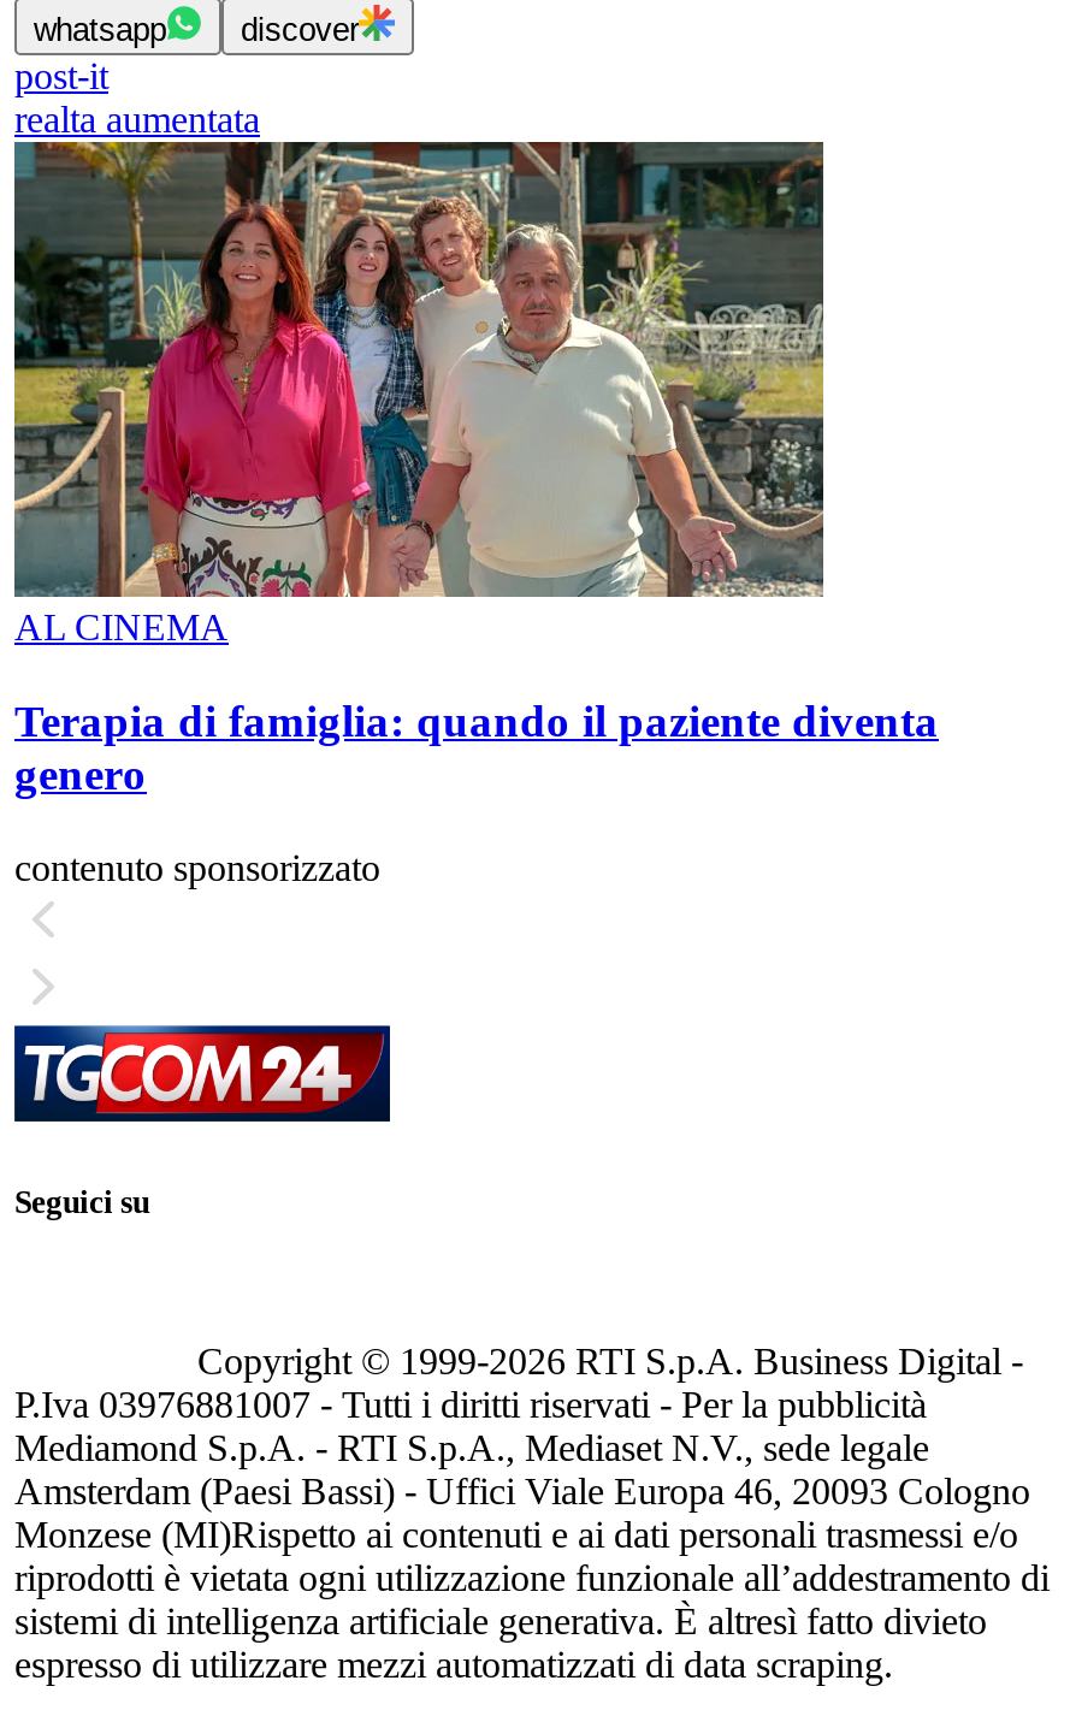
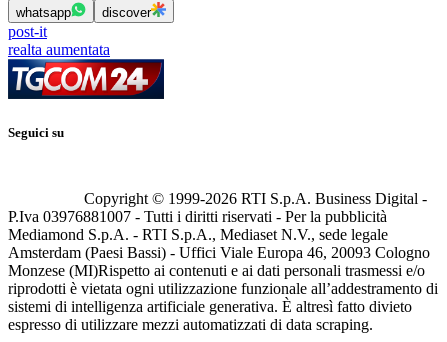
[14,140,939,887] [image] | AL CINEMA | Terapia di famiglia: quando il paziente diventa | genero | contenuto sponsorizzato -> none

